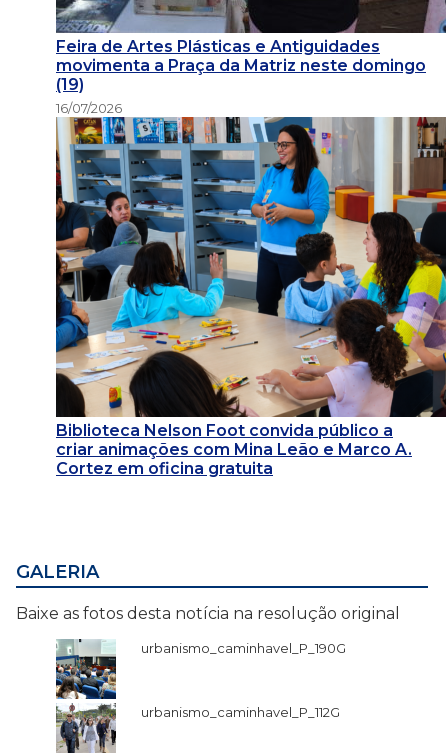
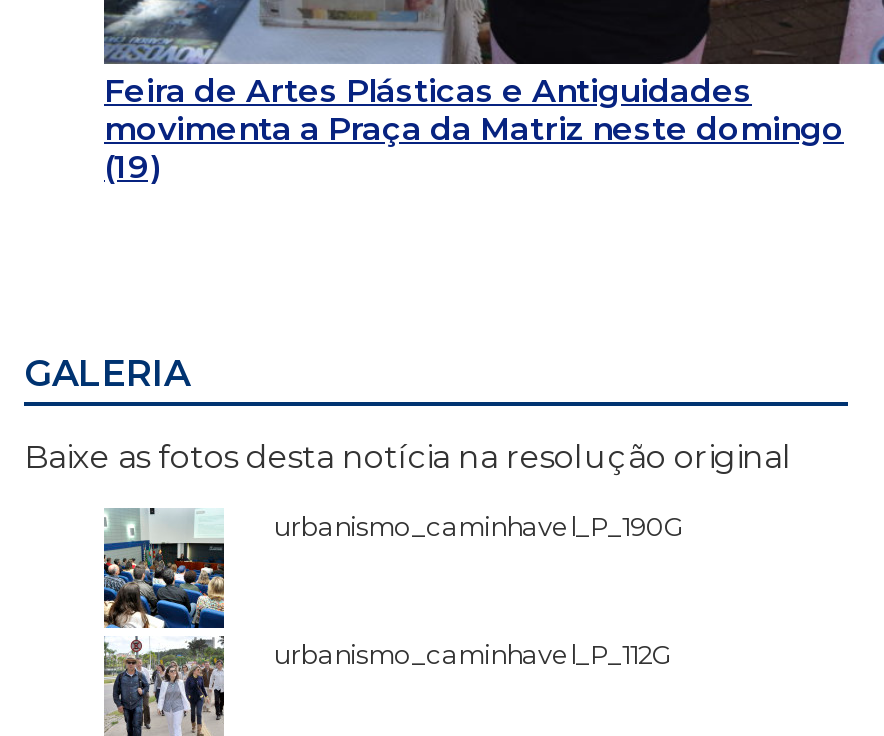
[55,100,443,418] [image] | 16/07/2026 -> none
[56,421,412,478] Biblioteca Nelson Foot convida público a | criar animações com Mina Leão e Marco A. | Cortez em oficina gratuita -> none

